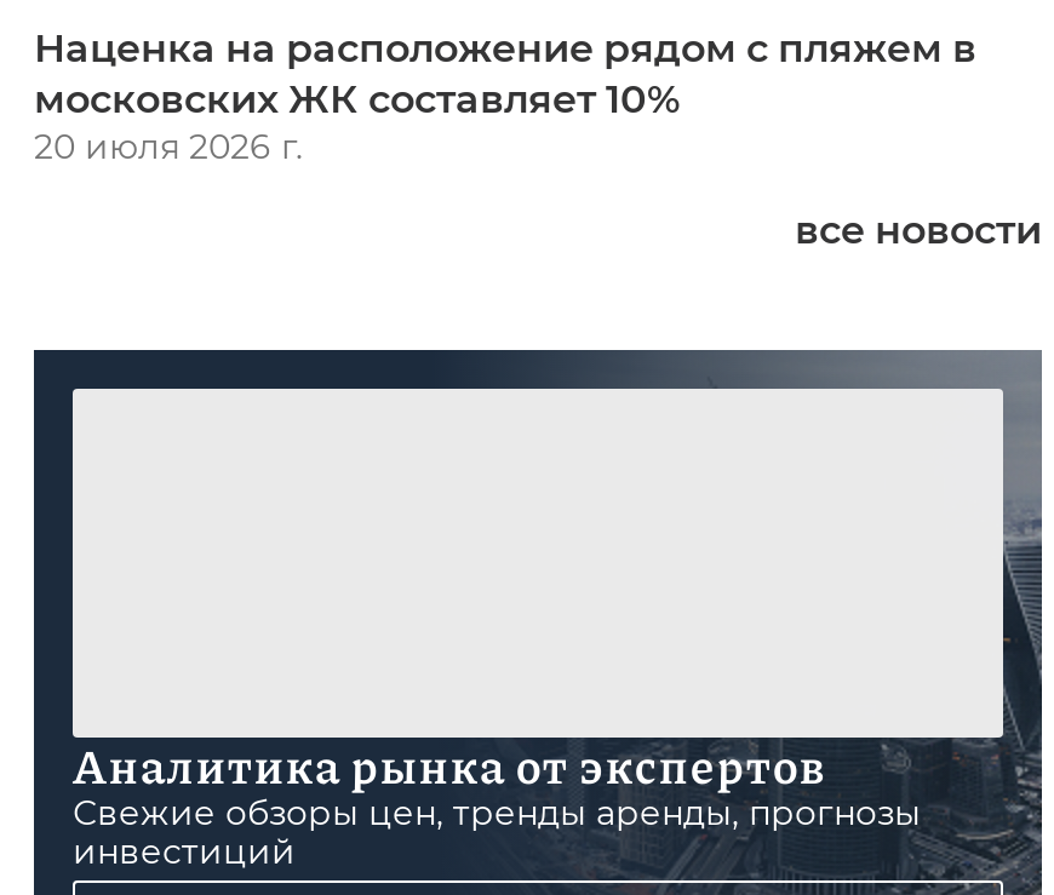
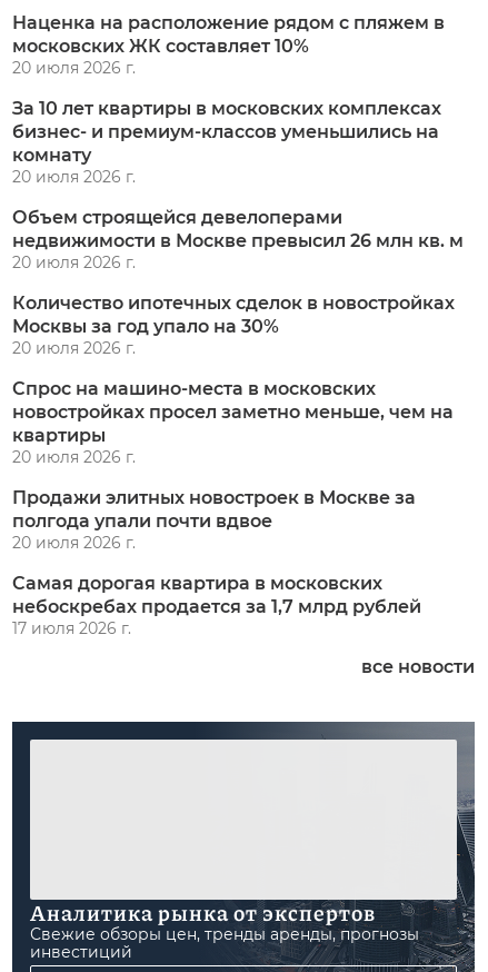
none -> [12,98,464,638] За 10 лет квартиры в московских комплексах | бизнес- и премиум-классов уменьшились на | комнату | 20 июля 2026 г. | Объем строящейся девелоперами | недвижимости в Москве превысил 26 млн кв. м | 20 июля 2026 г. | Количество ипотечных сделок в новостройках | Москвы за год упало на 30% | 20 июля 2026 г. | Спрос на машино-места в московских | новостройках просел заметно меньше, чем на | квартиры | 20 июля 2026 г. | Продажи элитных новостроек в Москве за | полгода упали почти вдвое | 20 июля 2026 г. | Самая дорогая квартира в московских | небоскребах продается за 1,7 млрд рублей | 17 июля 2026 г.

